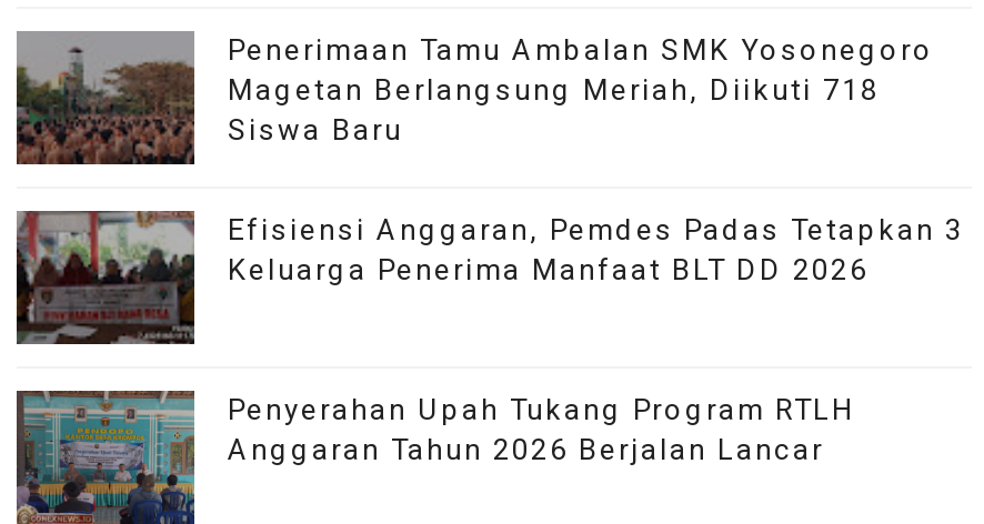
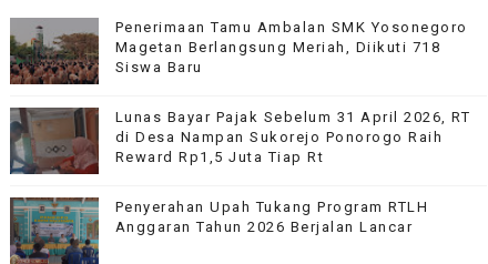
[17,211,964,346] [image] | Efisiensi Anggaran, Pemdes Padas Tetapkan 3 | Keluarga Penerima Manfaat BLT DD 2026 -> [10,109,471,175] [image] | Lunas Bayar Pajak Sebelum 31 April 2026, RT | di Desa Nampan Sukorejo Ponorogo Raih | Reward Rp1,5 Juta Tiap Rt

